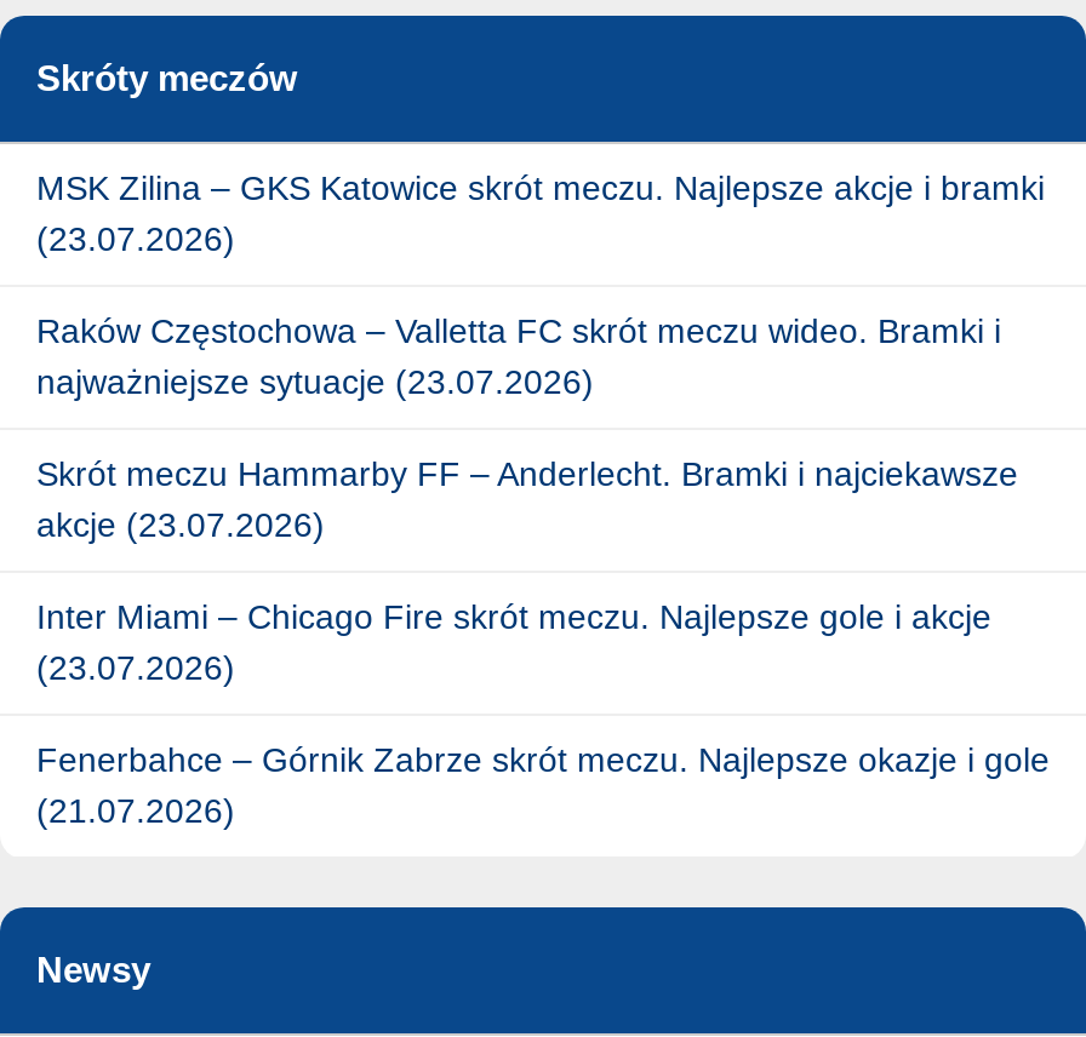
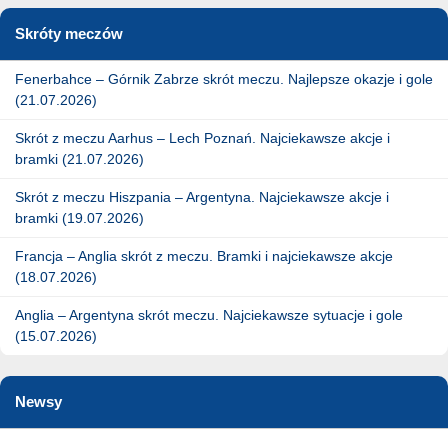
[36,168,1045,686] MSK Zilina – GKS Katowice skrót meczu. Najlepsze akcje i bramki | (23.07.2026) | Raków Częstochowa – Valletta FC skrót meczu wideo. Bramki i | najważniejsze sytuacje (23.07.2026) | Skrót meczu Hammarby FF – Anderlecht. Bramki i najciekawsze | akcje (23.07.2026) | Inter Miami – Chicago Fire skrót meczu. Najlepsze gole i akcje | (23.07.2026) -> none
moved [36,740,1050,829] -> [15,71,433,108]: Fenerbahce – Górnik Zabrze skrót meczu. Najlepsze okazje i gole | (21.07.2026)
none -> [15,130,403,344] Skrót z meczu Aarhus – Lech Poznań. Najciekawsze akcje i | bramki (21.07.2026) | Skrót z meczu Hiszpania – Argentyna. Najciekawsze akcje i | bramki (19.07.2026) | Francja – Anglia skrót z meczu. Bramki i najciekawsze akcje | (18.07.2026) | Anglia – Argentyna skrót meczu. Najciekawsze sytuacje i gole | (15.07.2026)

